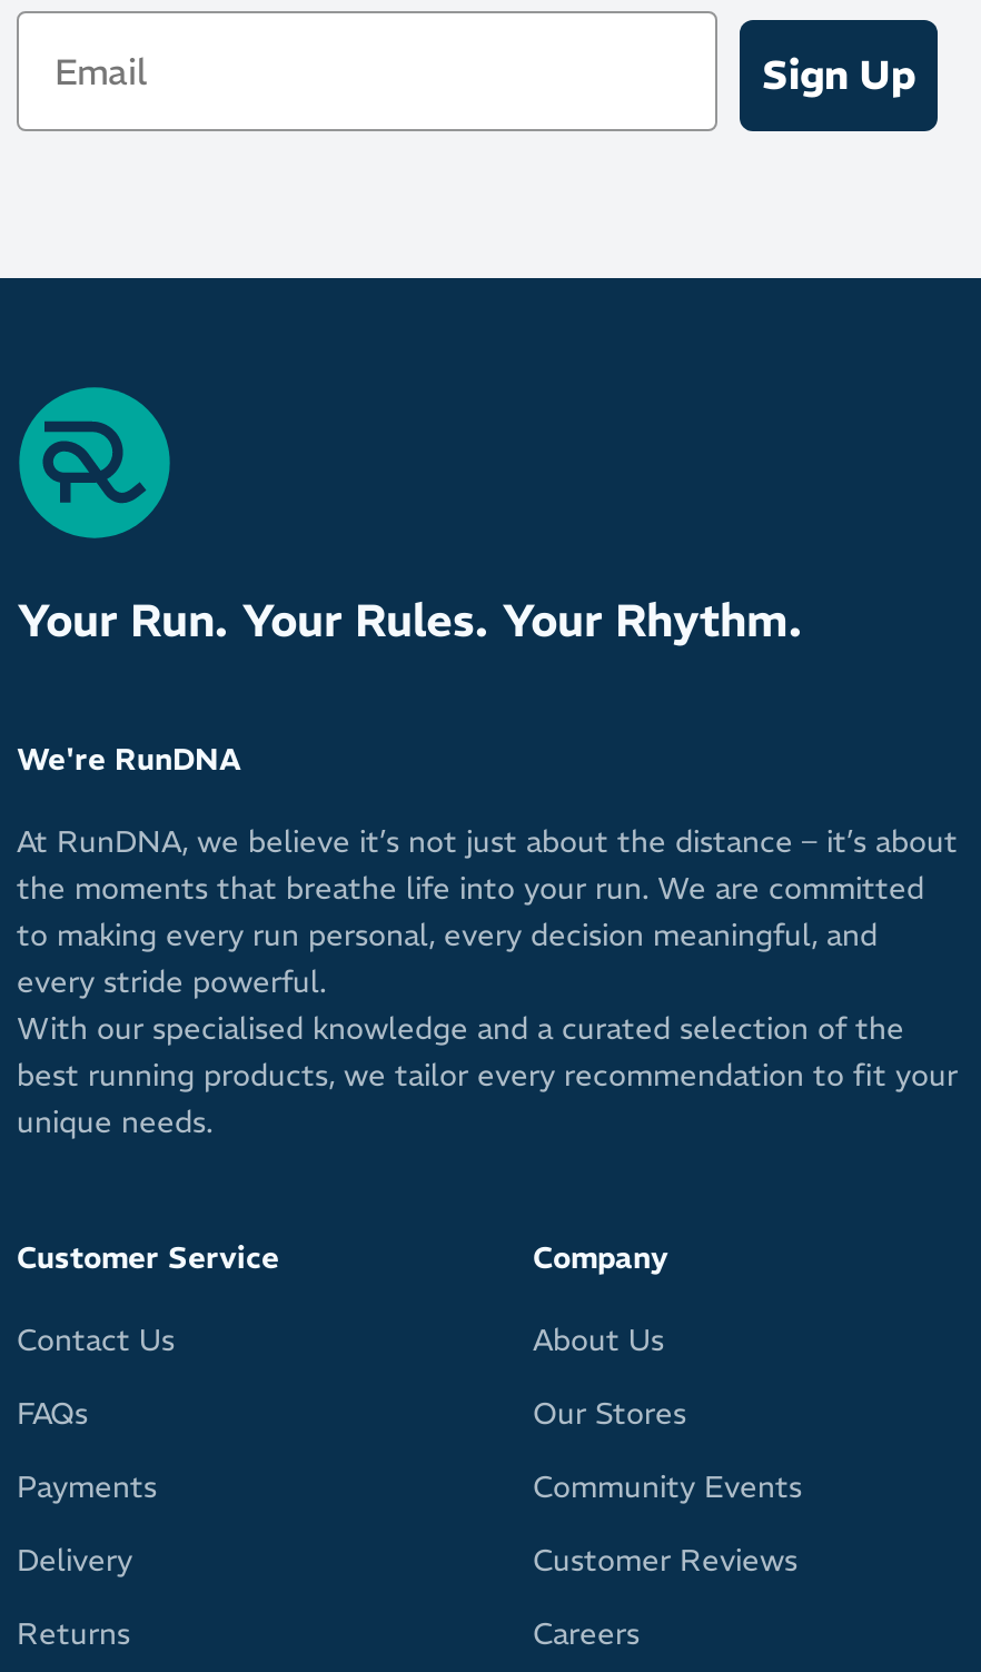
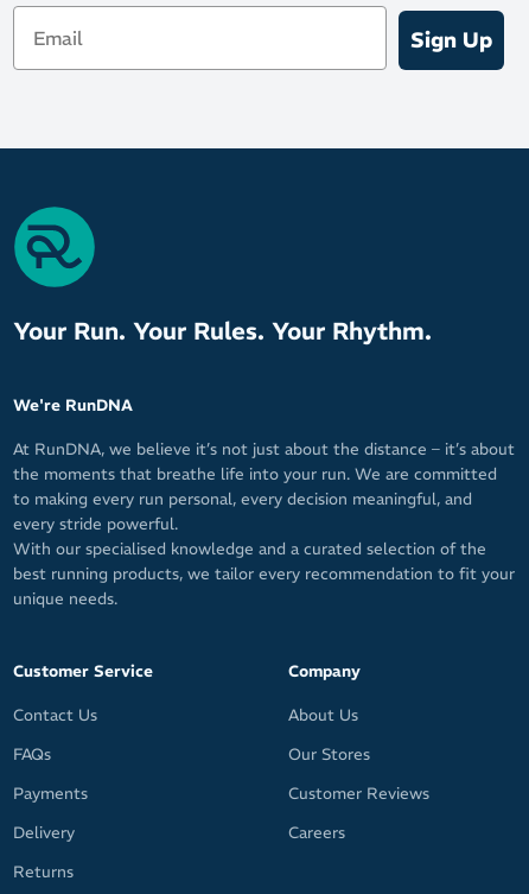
[533,1468,802,1506] Community Events -> none
moved [533,1541,797,1653] -> [288,783,429,843]: Customer Reviews | Careers

